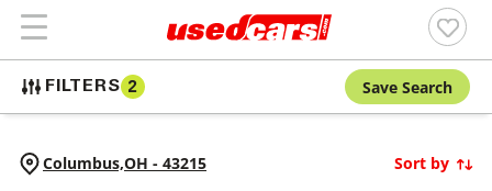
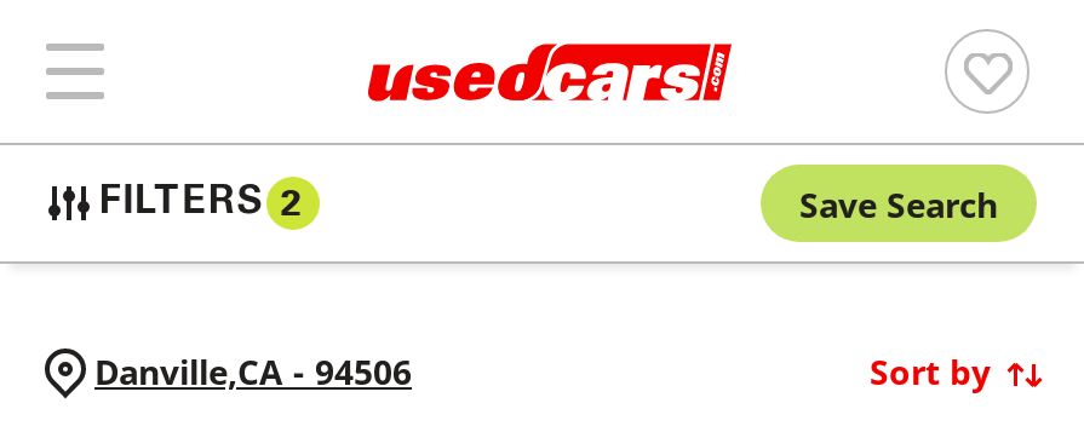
[43,153,206,173] Columbus,OH - 43215 -> [94,349,412,394] Danville,CA - 94506

